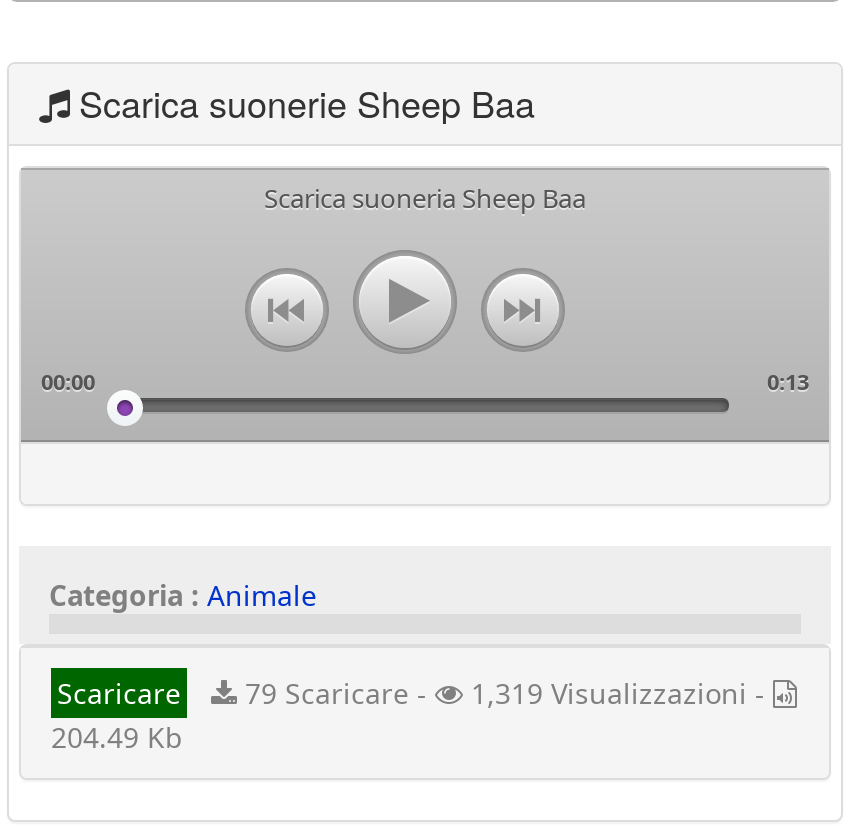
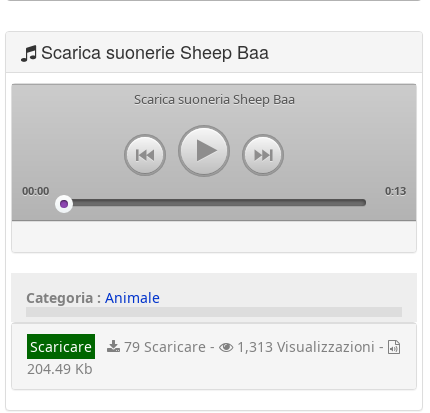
[463,674,773,712] 1,319 Visualizzazioni - -> [233,337,388,356] 1,313 Visualizzazioni -

